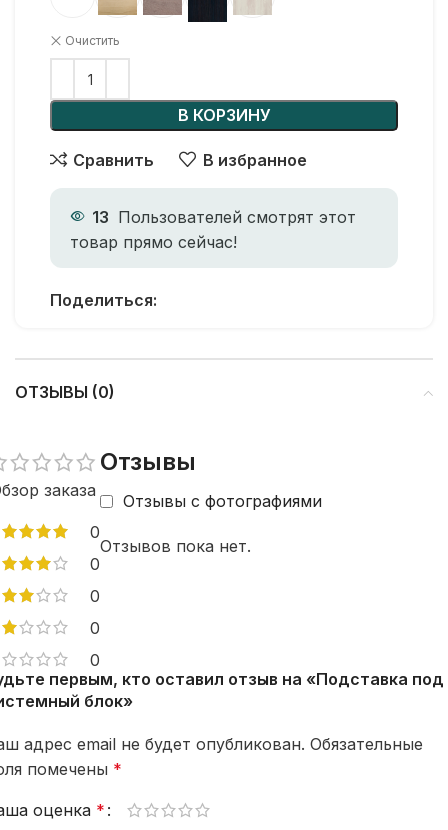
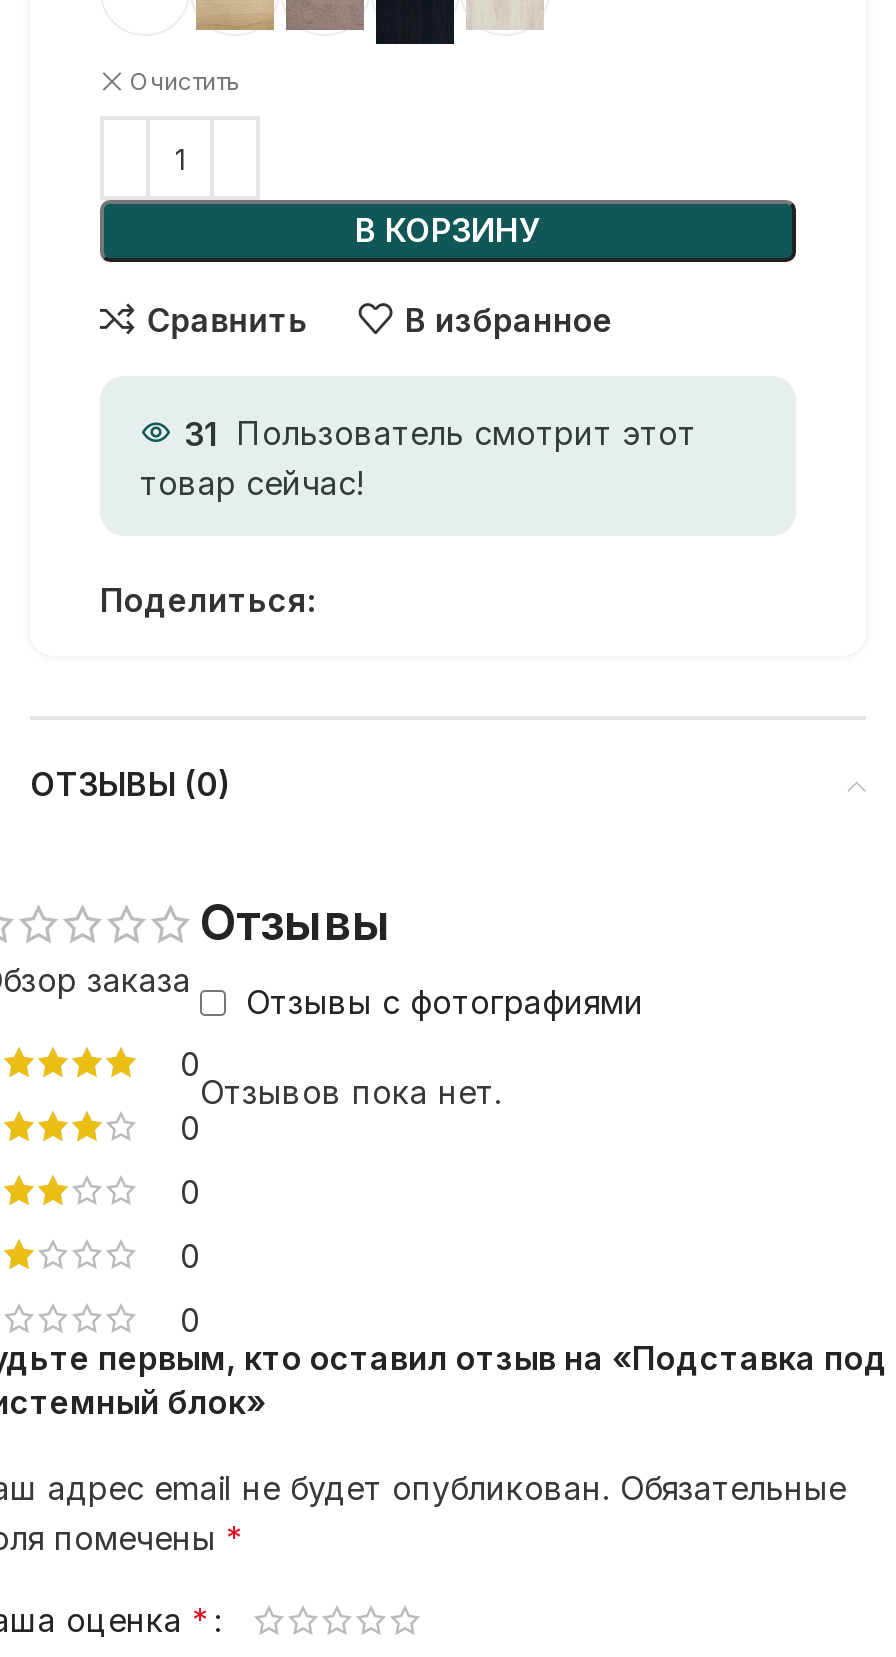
[70,207,356,252] 13 Пользователей смотрят этот | товар прямо сейчас! -> [140,413,696,503] 31 Пользователь смотрит этот | товар сейчас!

